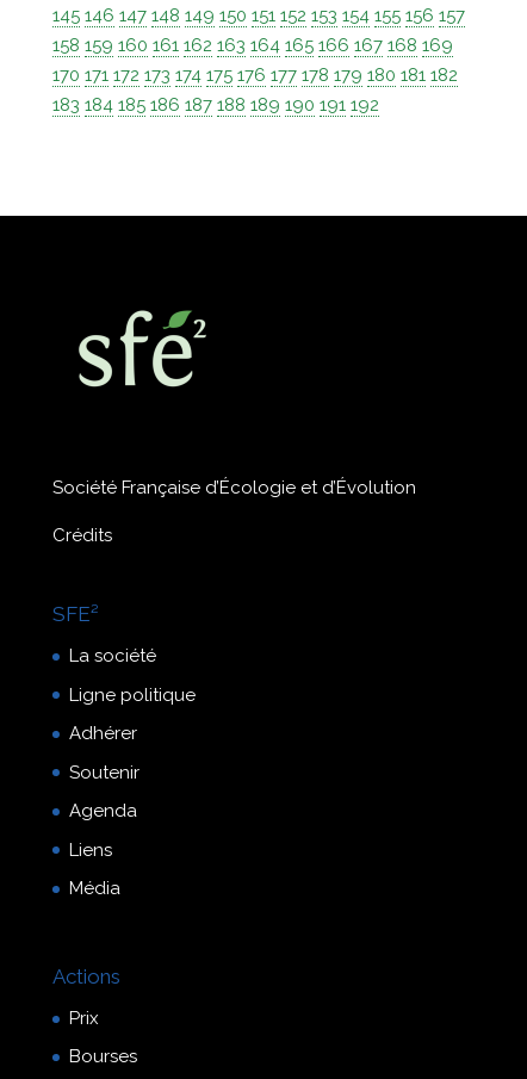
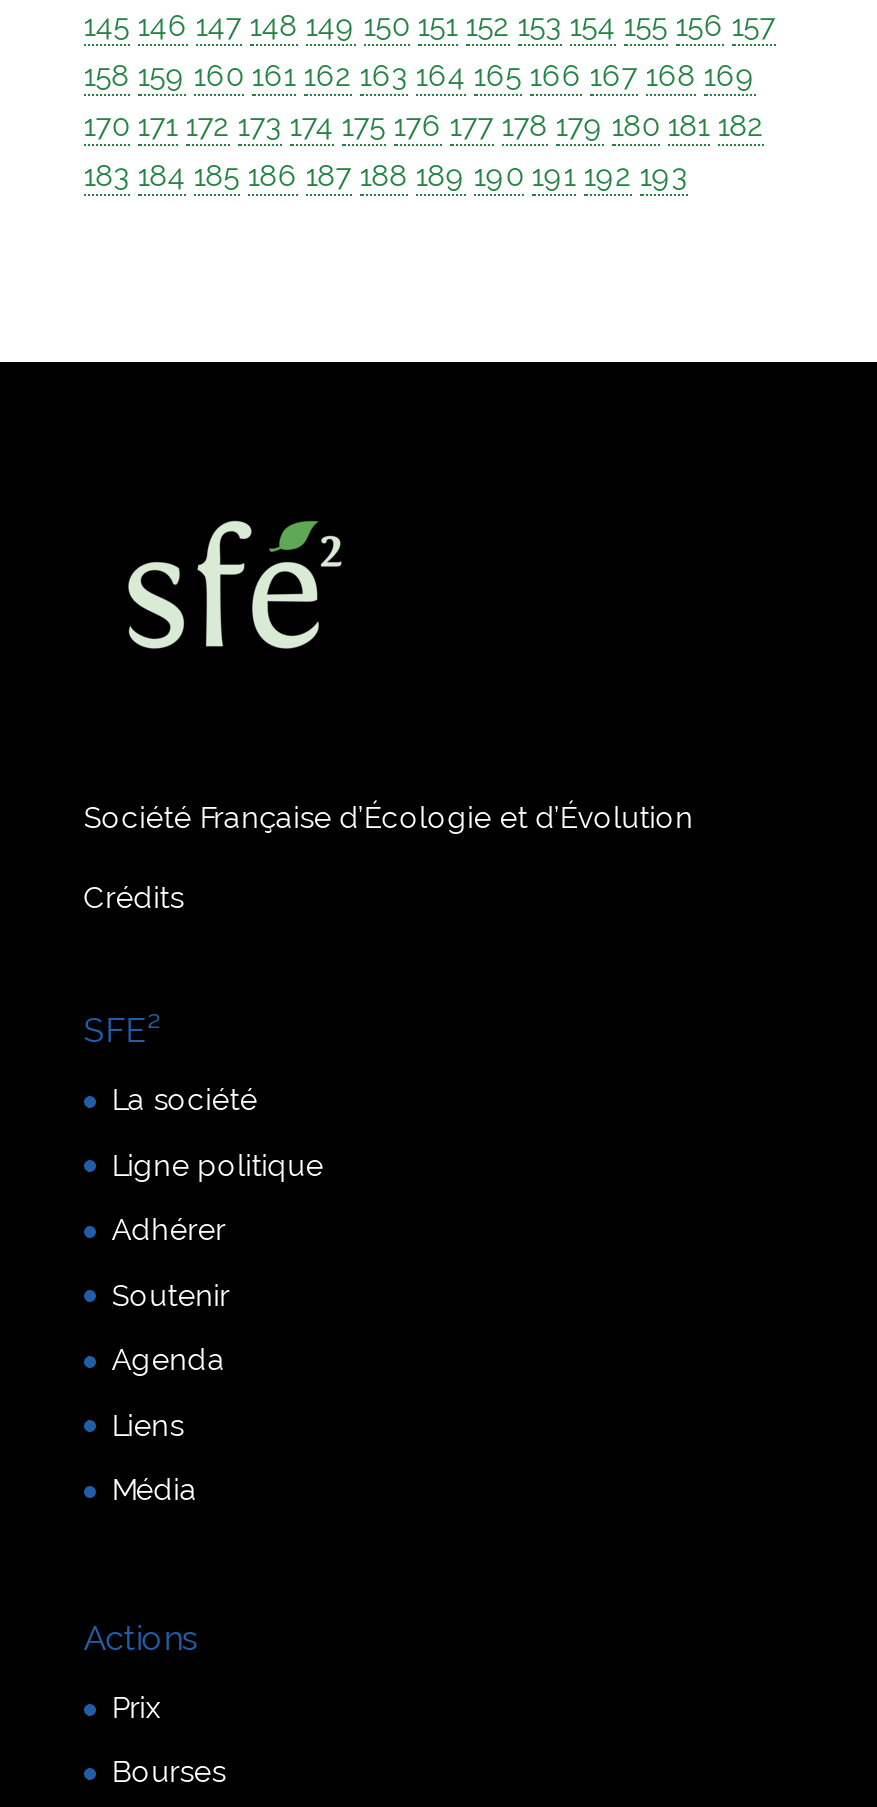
[52,94,379,116] 183 184 185 186 187 188 189 190 191 192 -> [84,158,688,194] 183 184 185 186 187 188 189 190 191 192 193

